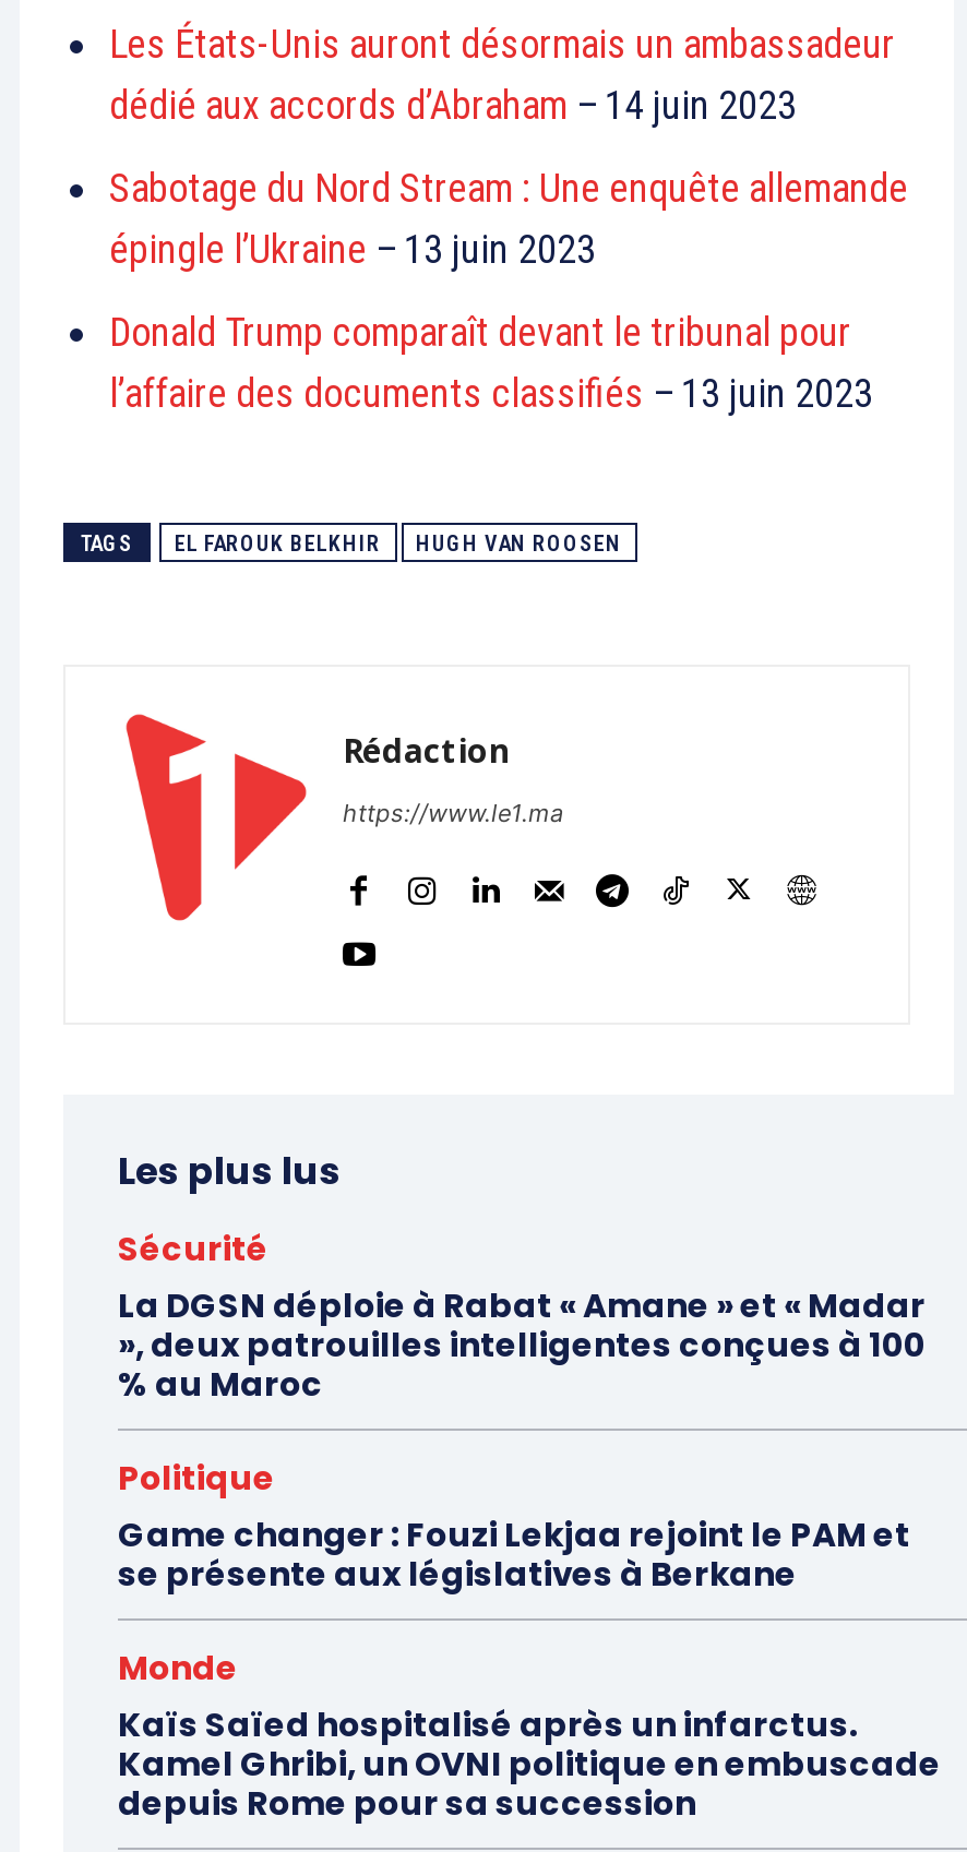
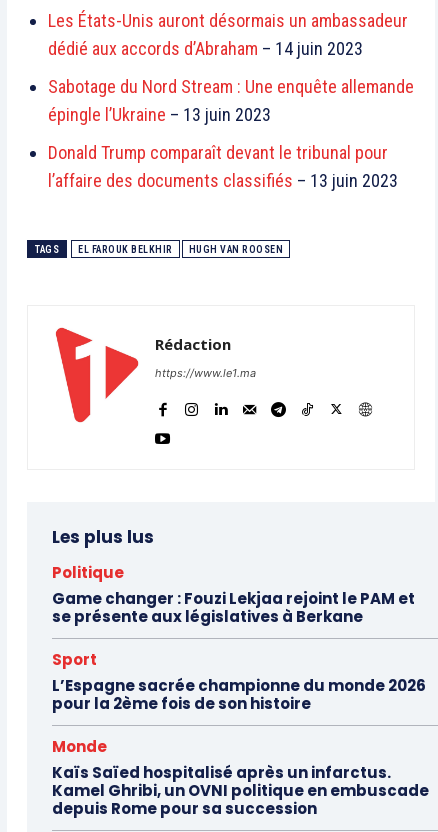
[118,1225,926,1406] Sécurité | La DGSN déploie à Rabat « Amane » et « Madar | », deux patrouilles intelligentes conçues à 100 | % au Maroc -> none
moved [118,1454,910,1596] -> [52,562,415,627]: Politique | Game changer : Fouzi Lekjaa rejoint le PAM et | se présente aux législatives à Berkane
none -> [52,649,426,714] Sport | L’Espagne sacrée championne du monde 2026 | pour la 2ème fois de son histoire

